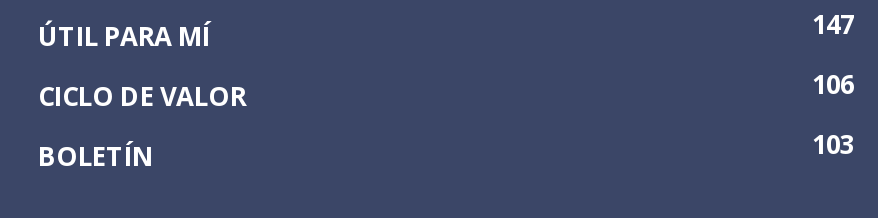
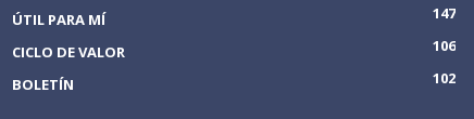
[812,126,854,162] 103 -> [433,68,456,88] 102

